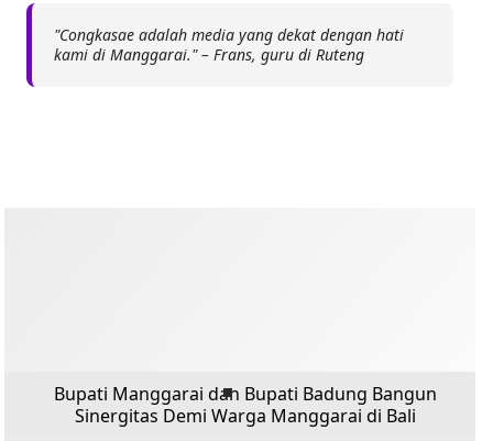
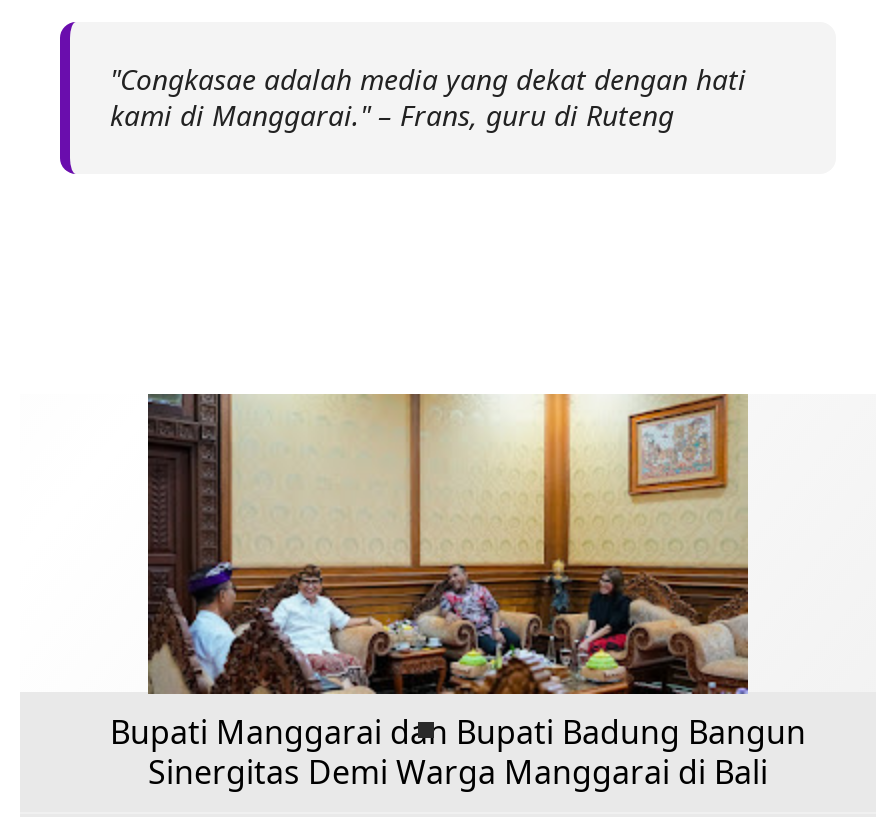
none -> [146,392,750,696] [image]

